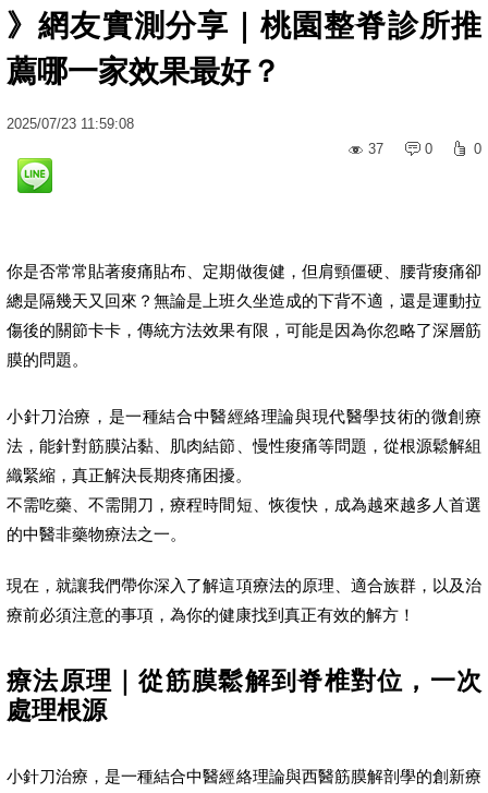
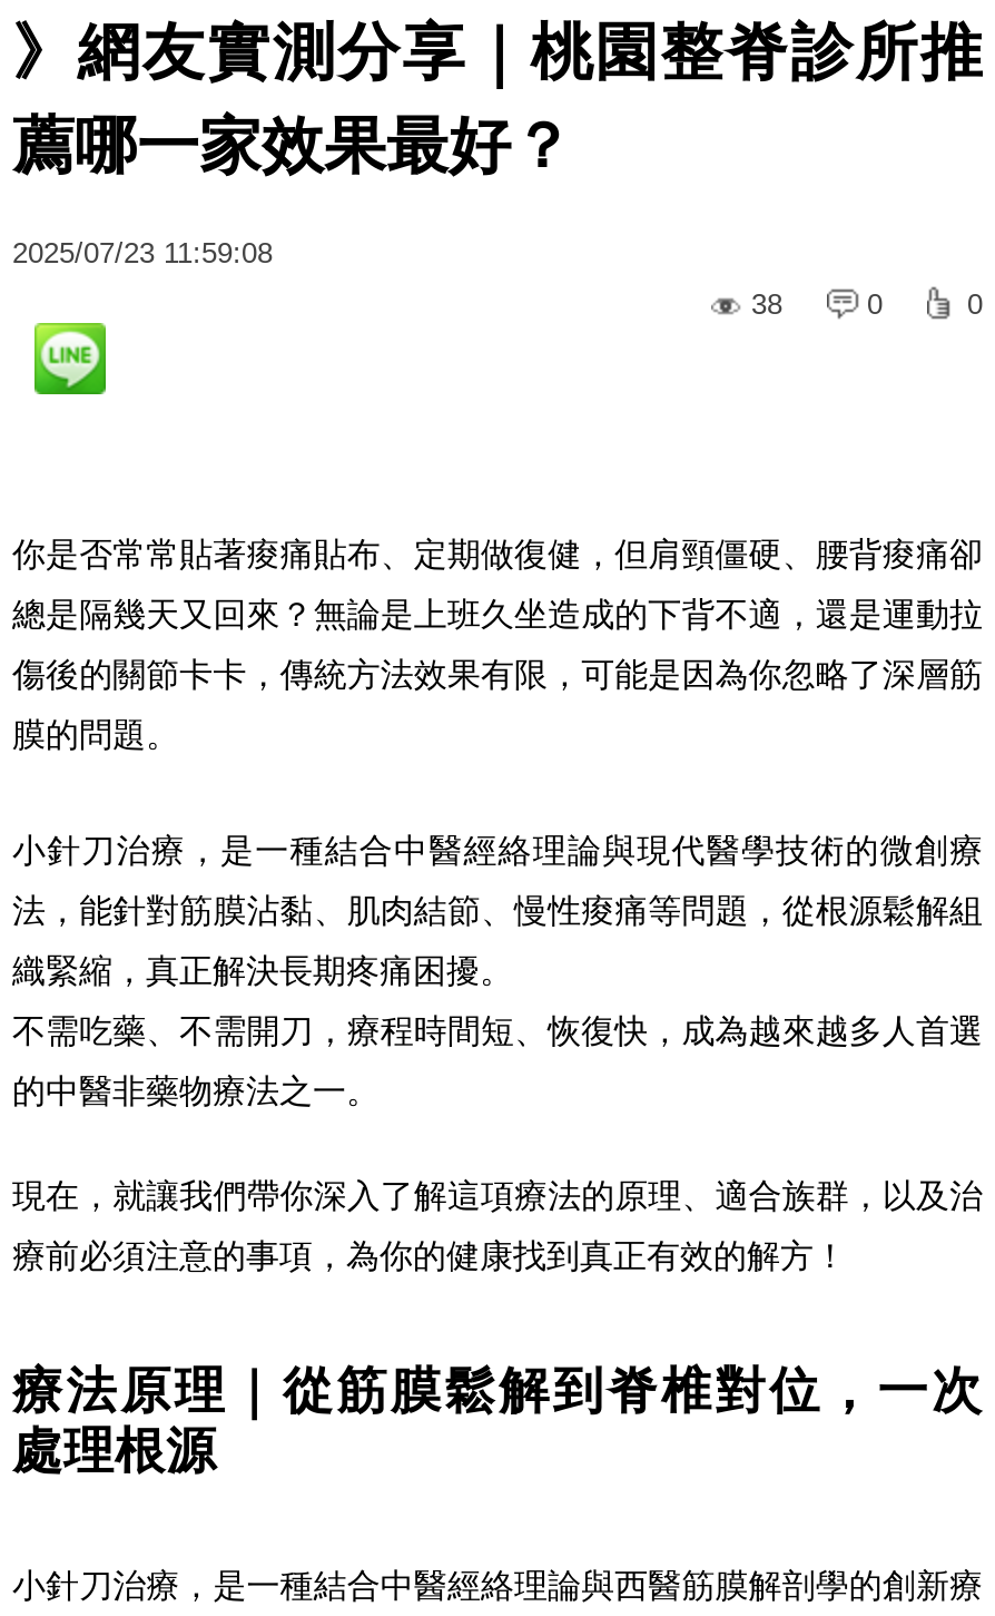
[368,141,383,157] 37 -> [751,287,782,321] 38

